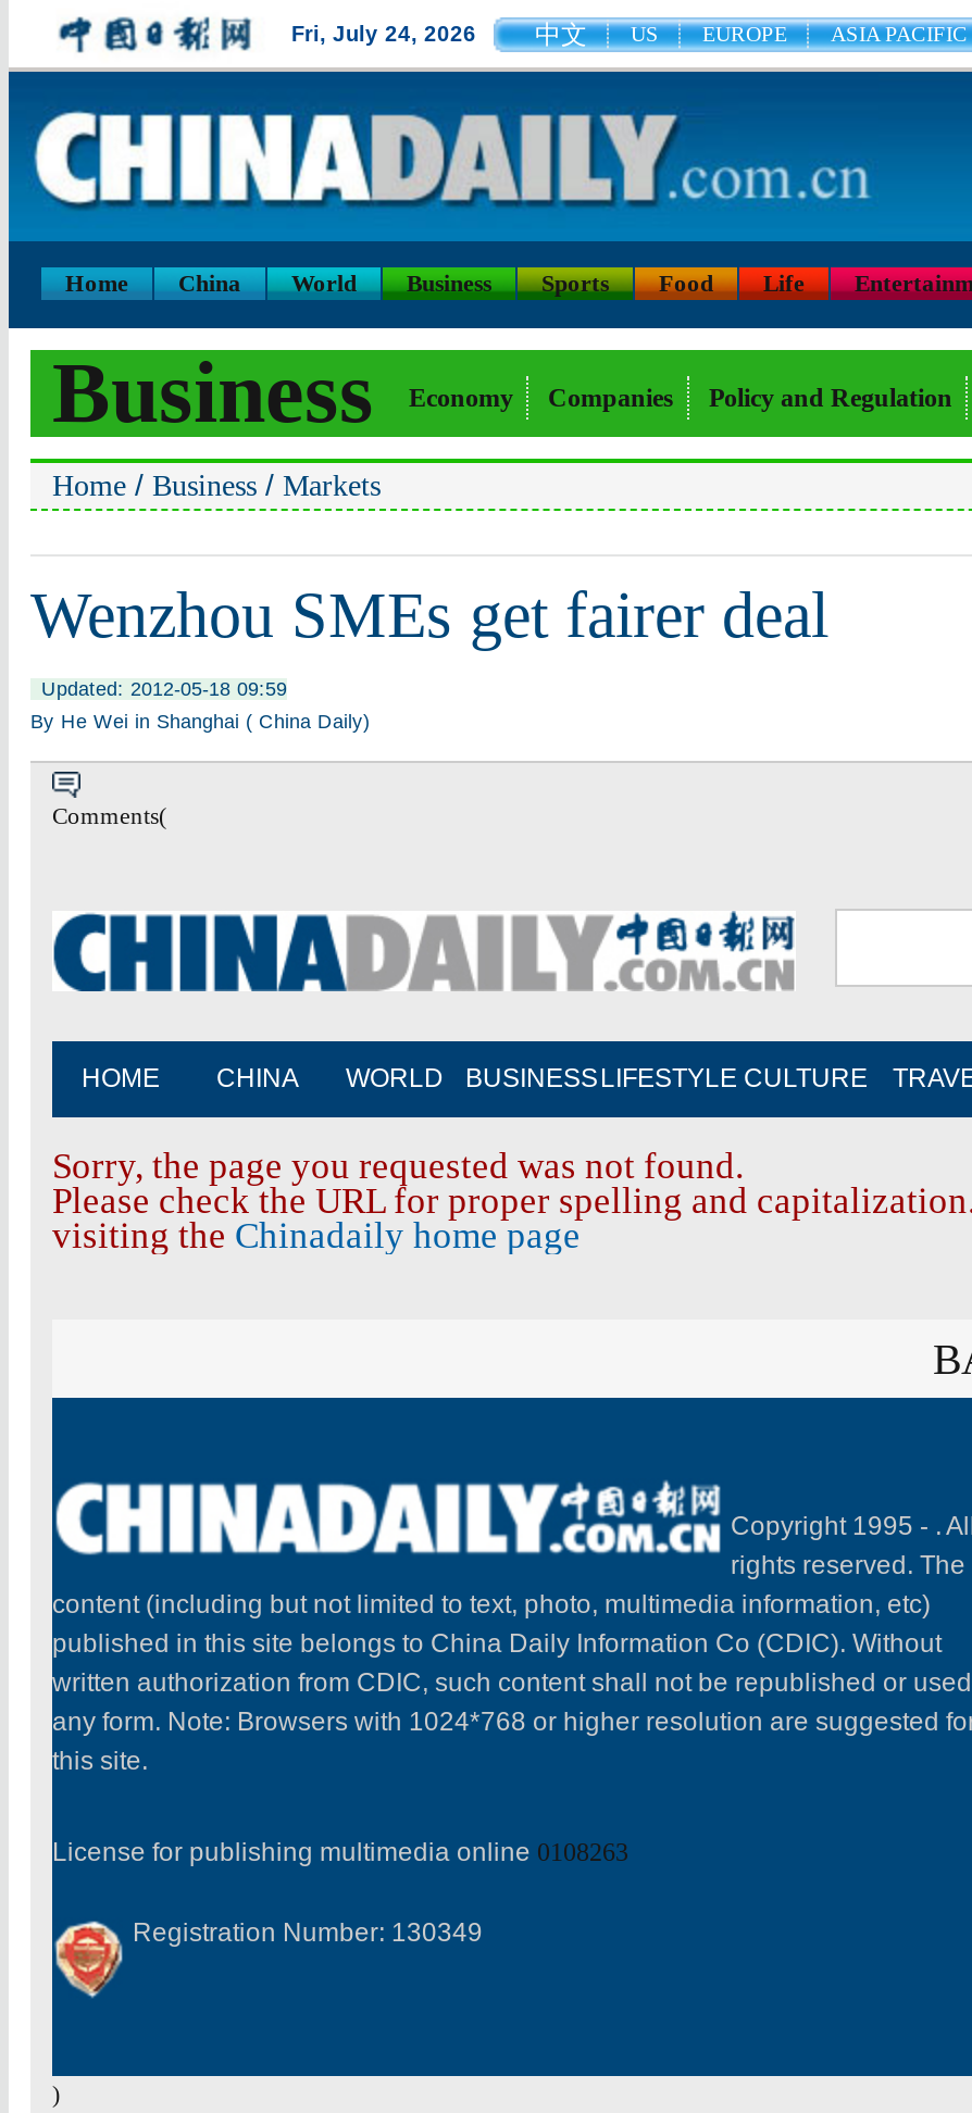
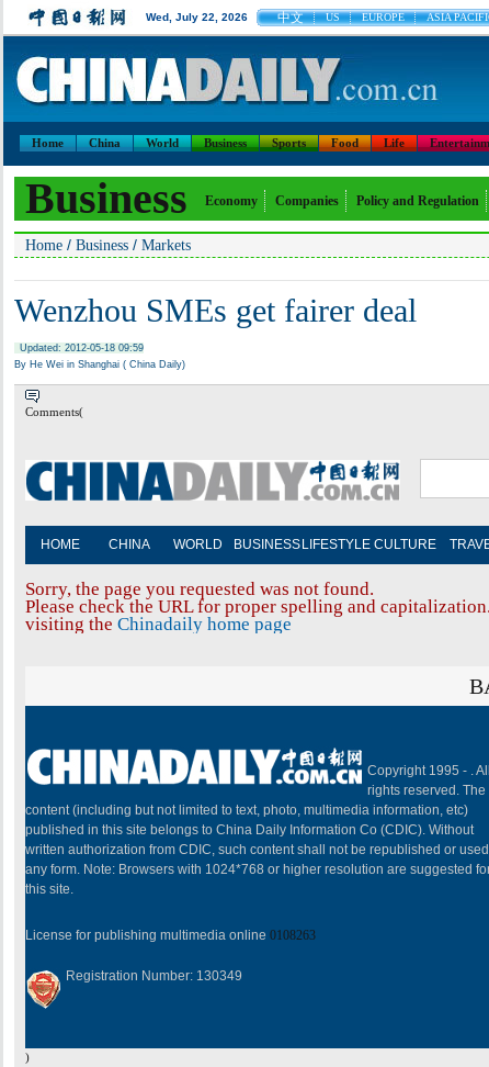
[291,22,476,46] Fri, July 24, 2026 -> [146,11,248,23] Wed, July 22, 2026

